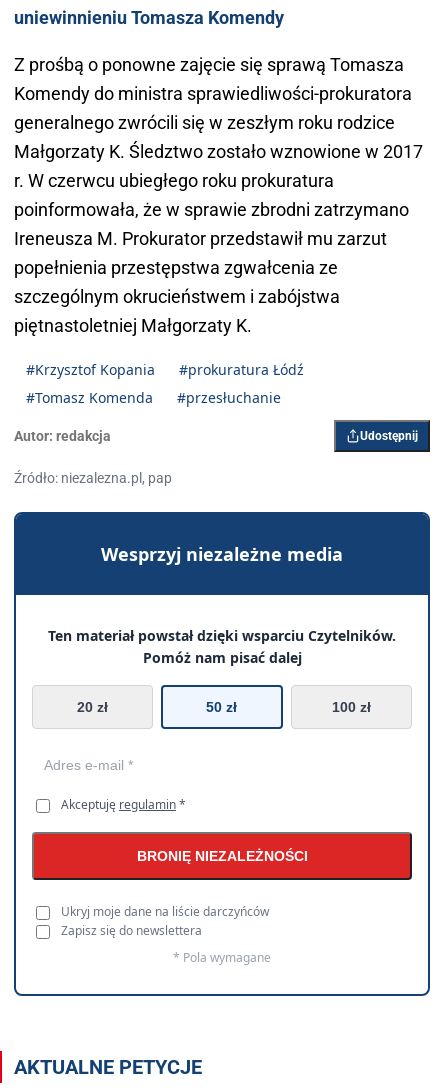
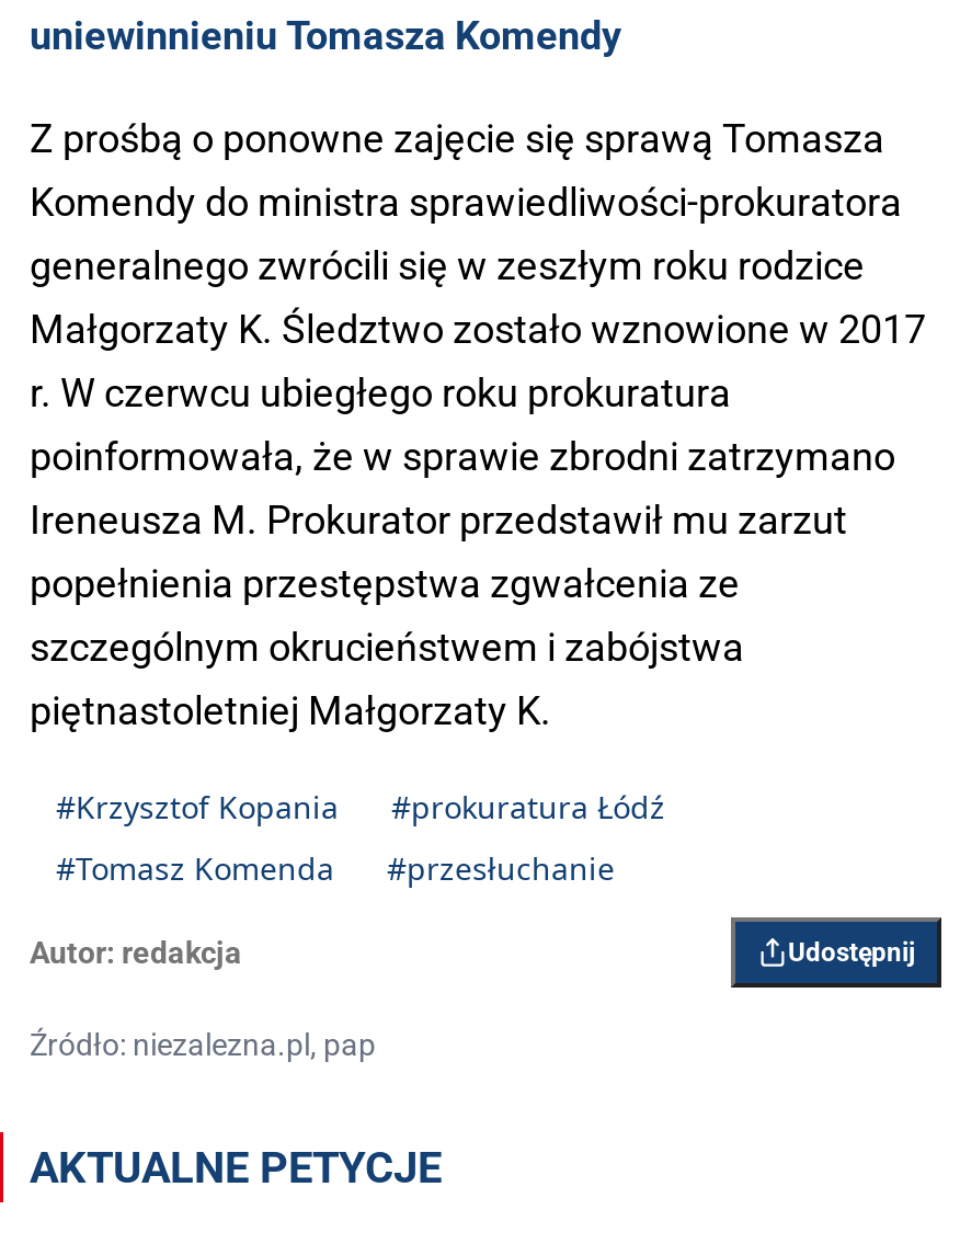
[13,511,431,997] [image] | Wesprzyj niezależne media | Ten materiał powstał dzięki wsparciu Czytelników. | Pomóż nam pisać dalej | 20 zł | 50 zł | 100 zł -> none
[61,796,307,966] Akceptuję regulamin * | BRONIĘ NIEZALEŻNOŚCI | Ukryj moje dane na liście darczyńców | Zapisz się do newslettera | * Pola wymagane -> none

